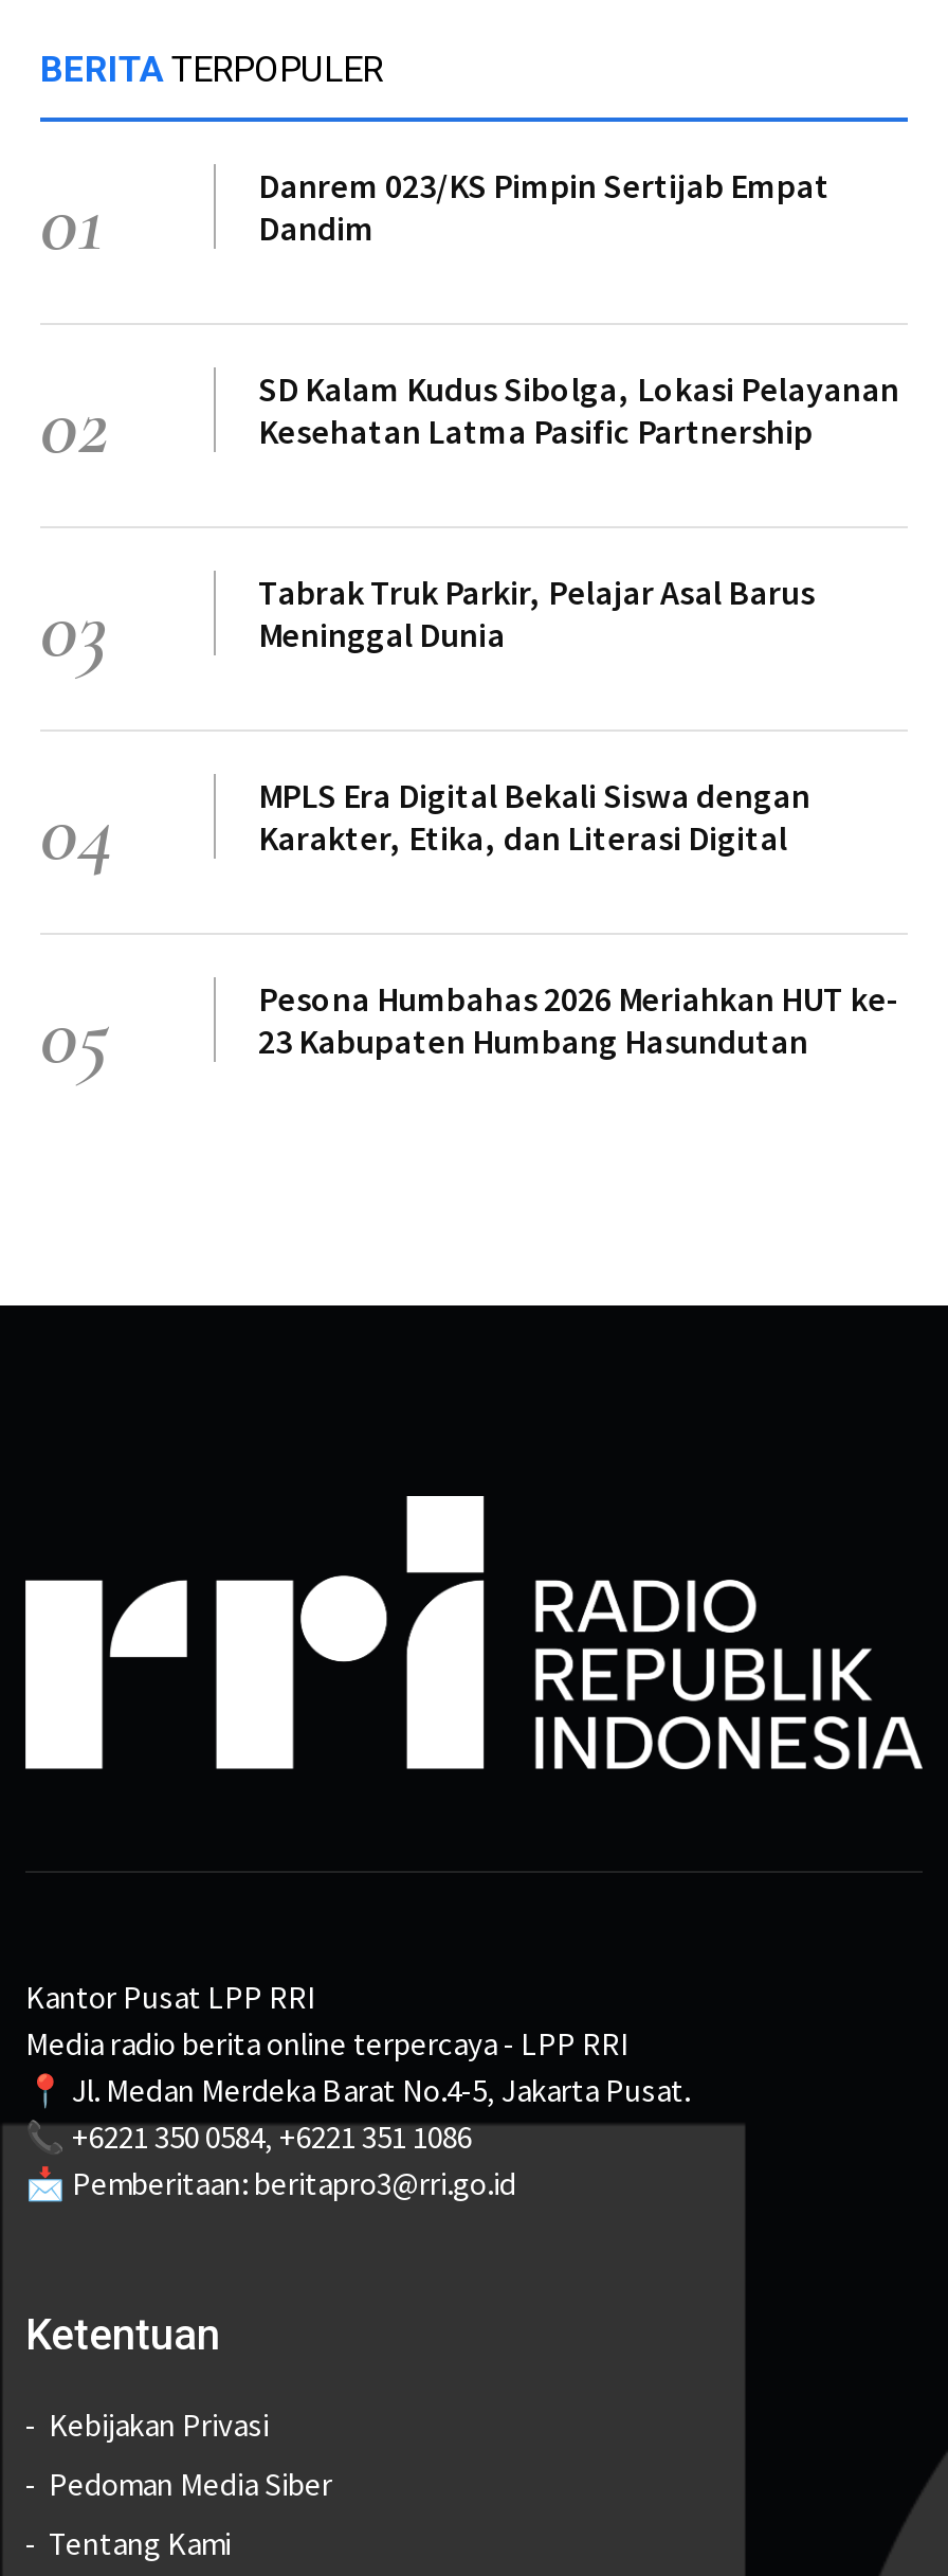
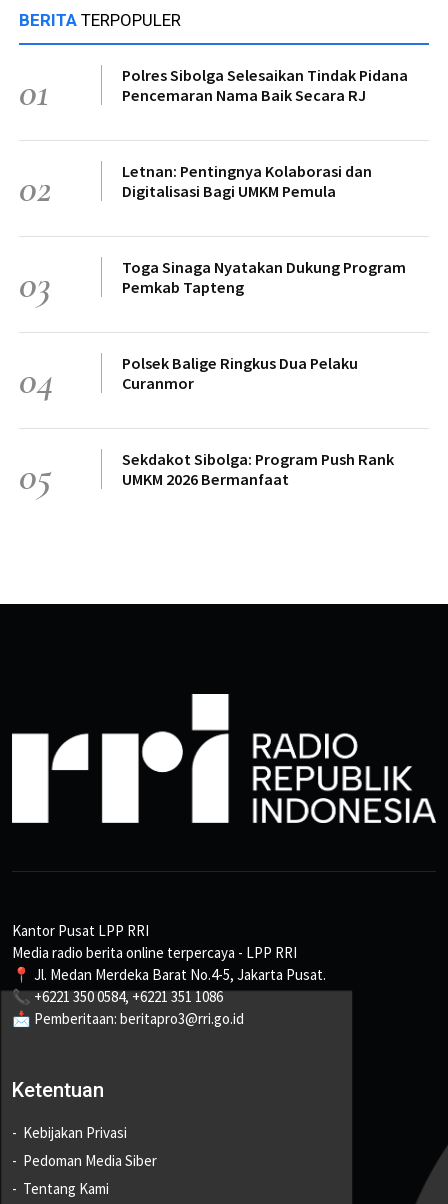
[258,163,829,248] Danrem 023/KS Pimpin Sertijab Empat | Dandim -> [122,65,408,105] Polres Sibolga Selesaikan Tindak Pidana | Pencemaran Nama Baik Secara RJ
[258,367,899,451] SD Kalam Kudus Sibolga, Lokasi Pelayanan | Kesehatan Latma Pasific Partnership -> [122,161,372,201] Letnan: Pentingnya Kolaborasi dan | Digitalisasi Bagi UMKM Pemula
[258,570,815,655] Tabrak Truk Parkir, Pelajar Asal Barus | Meninggal Dunia -> [122,257,406,297] Toga Sinaga Nyatakan Dukung Program | Pemkab Tapteng
[258,773,810,858] MPLS Era Digital Bekali Siswa dengan | Karakter, Etika, dan Literasi Digital -> [122,353,358,393] Polsek Balige Ringkus Dua Pelaku | Curanmor
[258,977,899,1061] Pesona Humbahas 2026 Meriahkan HUT ke- | 23 Kabupaten Humbang Hasundutan -> [122,449,394,489] Sekdakot Sibolga: Program Push Rank | UMKM 2026 Bermanfaat

